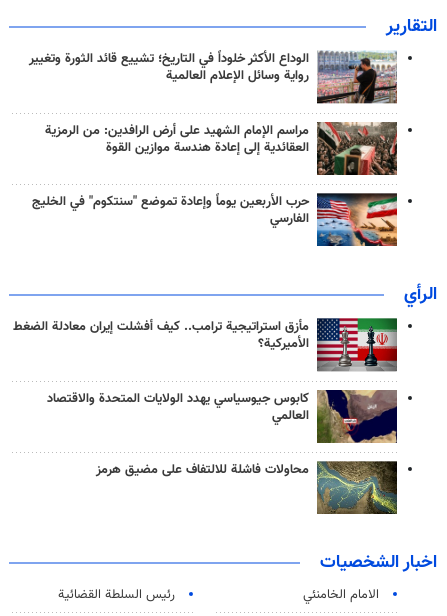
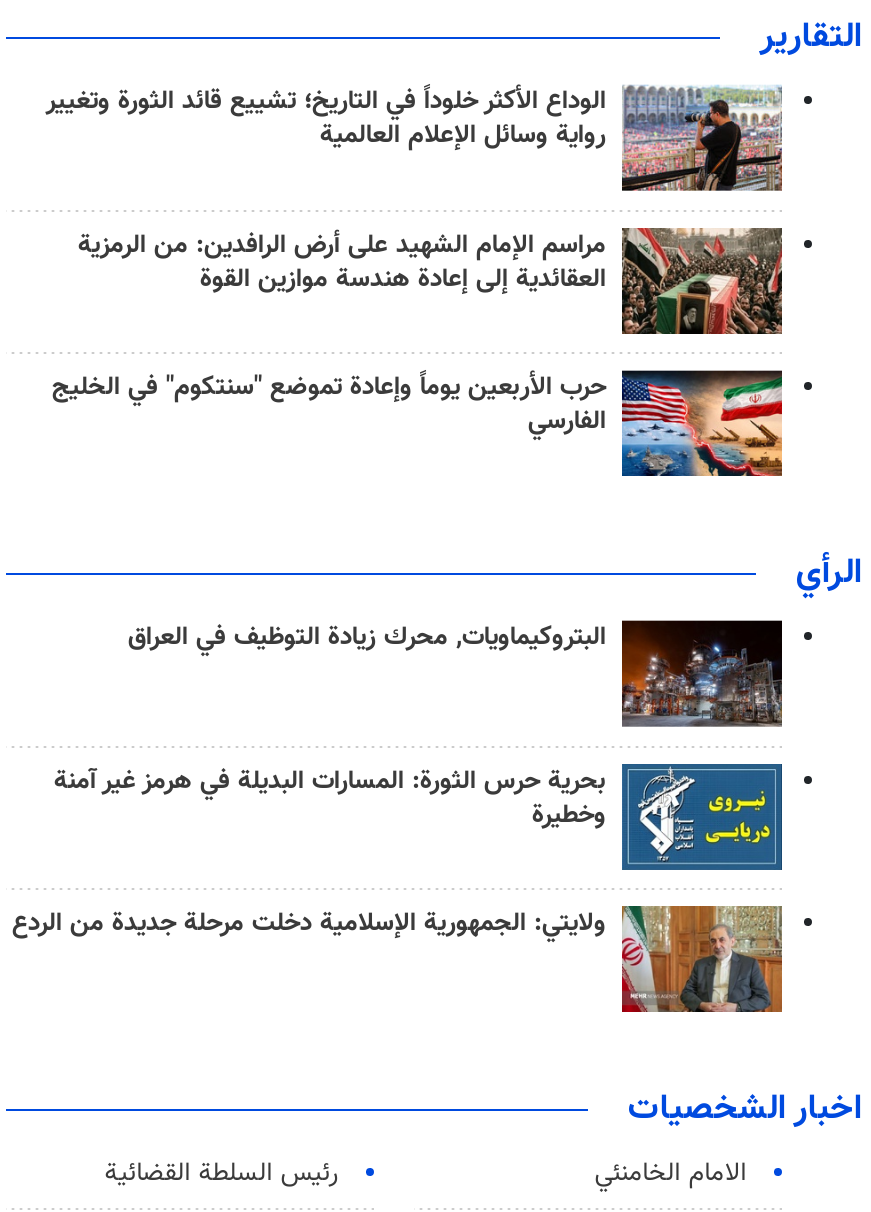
[13,317,398,371] [image] | مأزق استراتيجية ترامب.. كيف أفشلت إيران معادلة الضغط | الأميركية؟ -> [128,618,784,728] [image] | البتروكيماويات, محرك زيادة التوظيف في العراق
[47,389,398,444] [image] | كابوس جيوسياسي يهدد الولايات المتحدة والاقتصاد | العالمي -> [54,761,784,872] [image] | بحرية حرس الثورة: المسارات البديلة في هرمز غير آمنة | وخطيرة
[96,460,398,515] [image] | محاولات فاشلة للالتفاف على مضيق هرمز -> [12,904,784,1014] [image] | ولايتي: الجمهورية الإسلامية دخلت مرحلة جديدة من الردع

